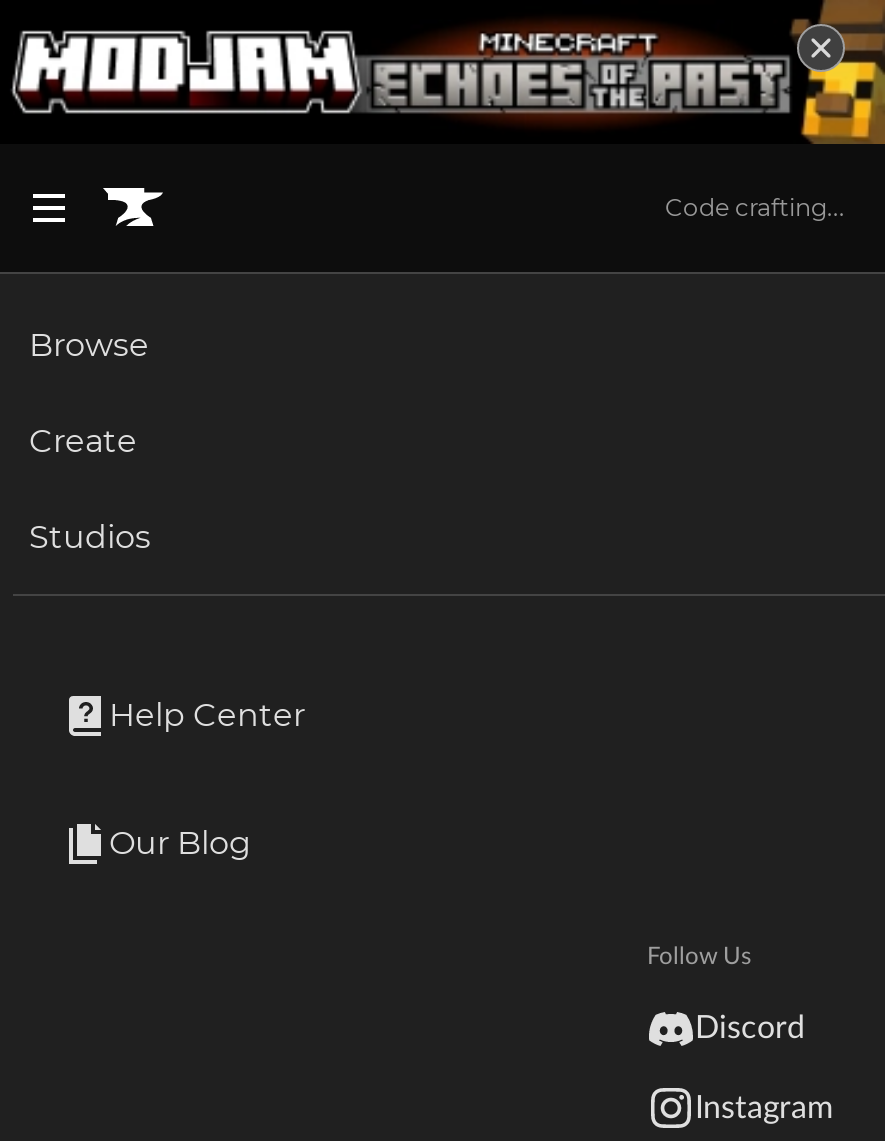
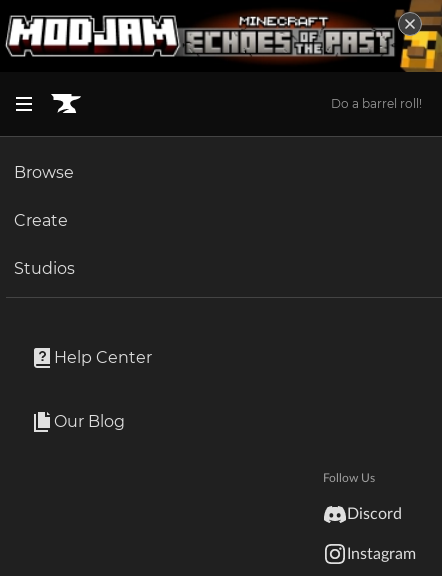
[665,191,845,221] Code crafting... -> [331,96,422,111] Do a barrel roll!

